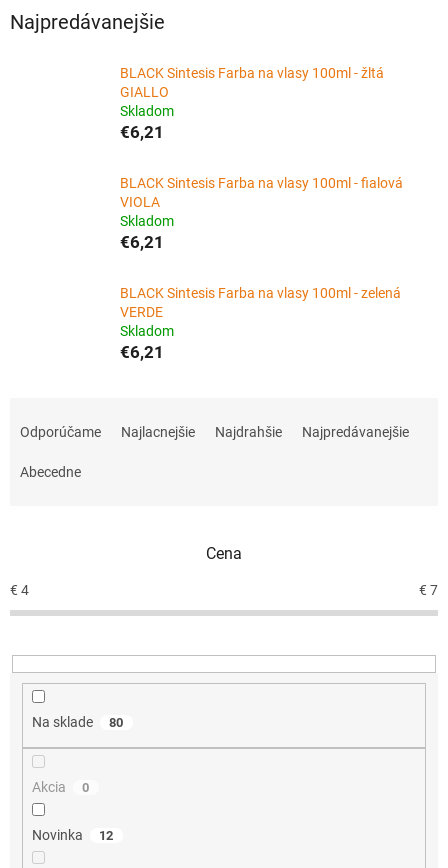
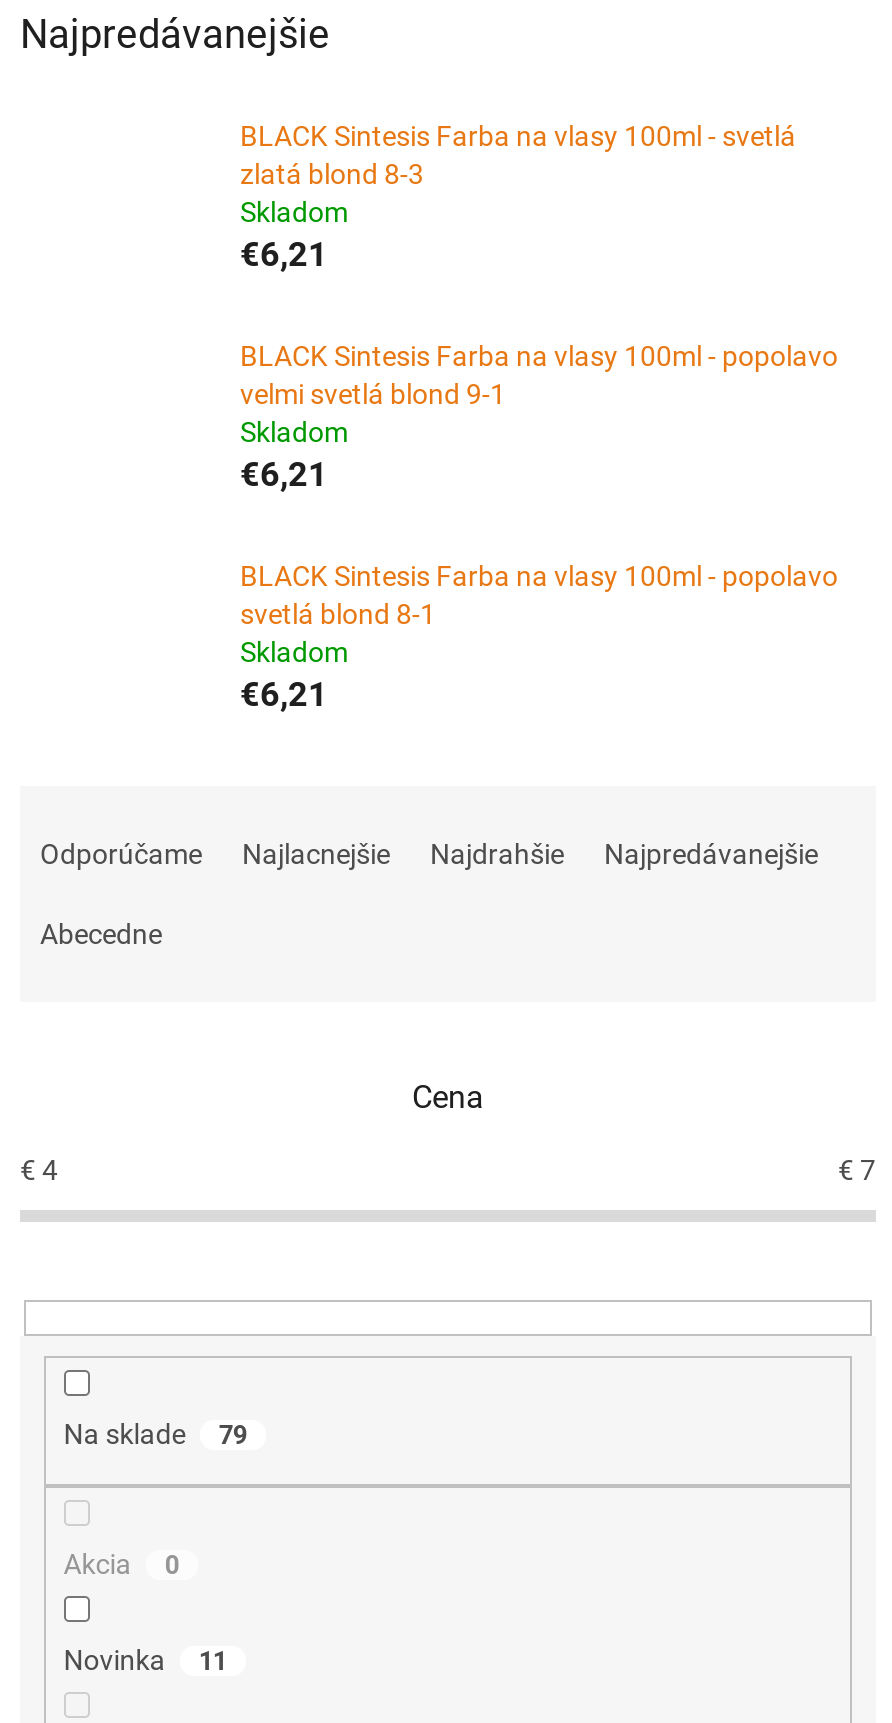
[120,65,384,100] BLACK Sintesis Farba na vlasy 100ml - žltá | GIALLO -> [240,121,796,191] BLACK Sintesis Farba na vlasy 100ml - svetlá | zlatá blond 8-3
[120,175,403,210] BLACK Sintesis Farba na vlasy 100ml - fialová | VIOLA -> [240,341,838,411] BLACK Sintesis Farba na vlasy 100ml - popolavo | velmi svetlá blond 9-1
[120,285,401,320] BLACK Sintesis Farba na vlasy 100ml - zelená | VERDE -> [240,561,838,631] BLACK Sintesis Farba na vlasy 100ml - popolavo | svetlá blond 8-1
[109,715,123,730] 80 -> [219,1419,247,1449] 79
[32,827,113,843] Novinka 12 -> [64,1644,227,1676] Novinka 11

